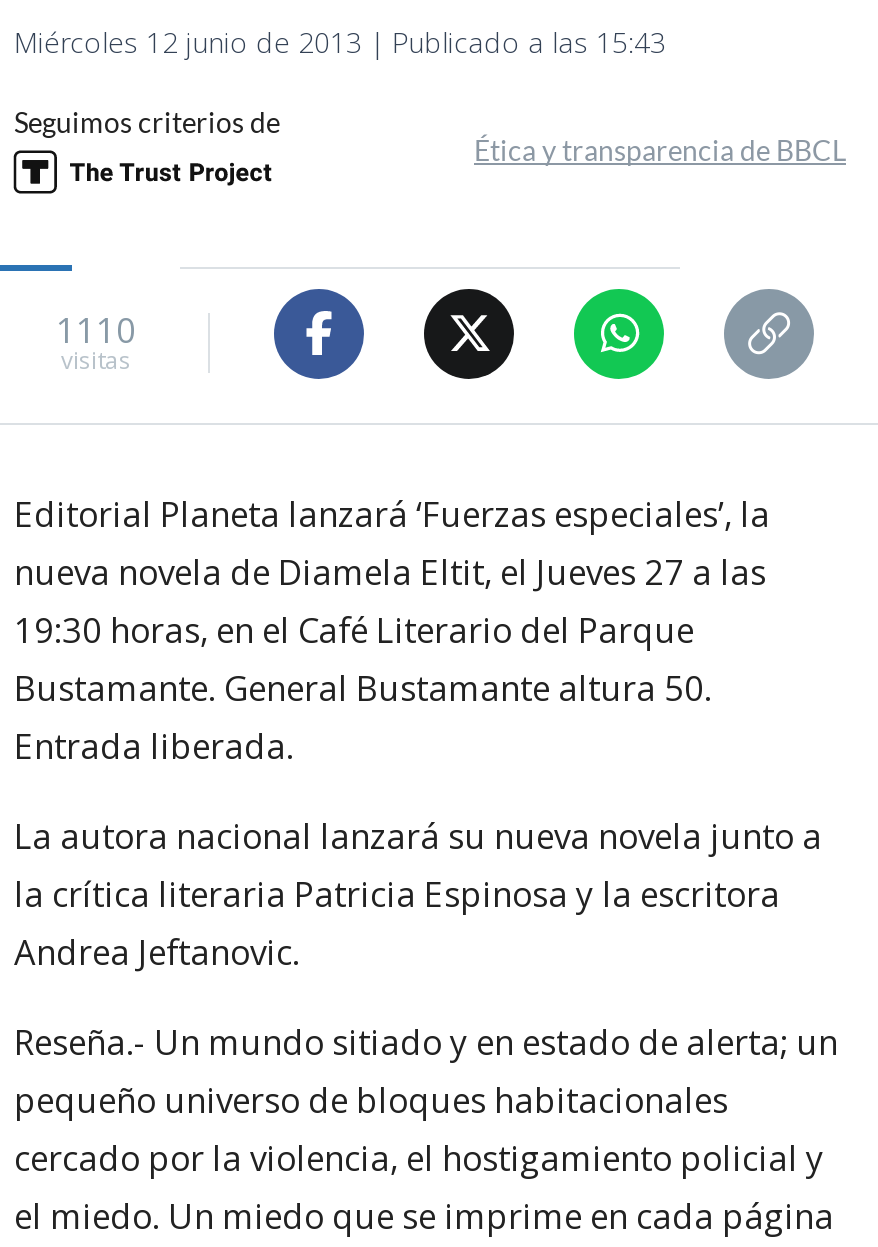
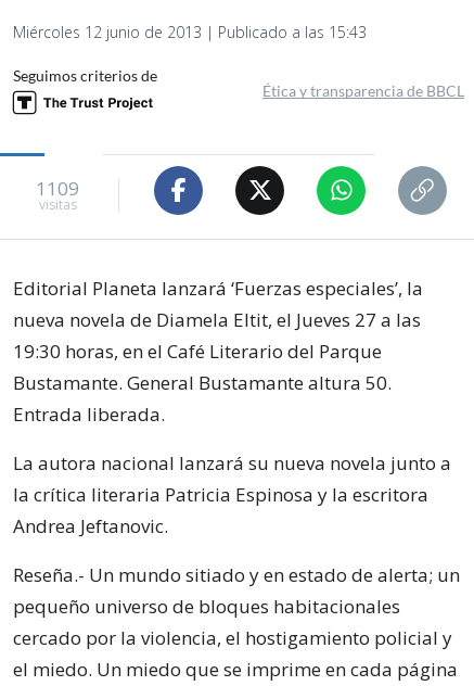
[56,308,136,354] 1110 -> [36,176,79,201] 1109

